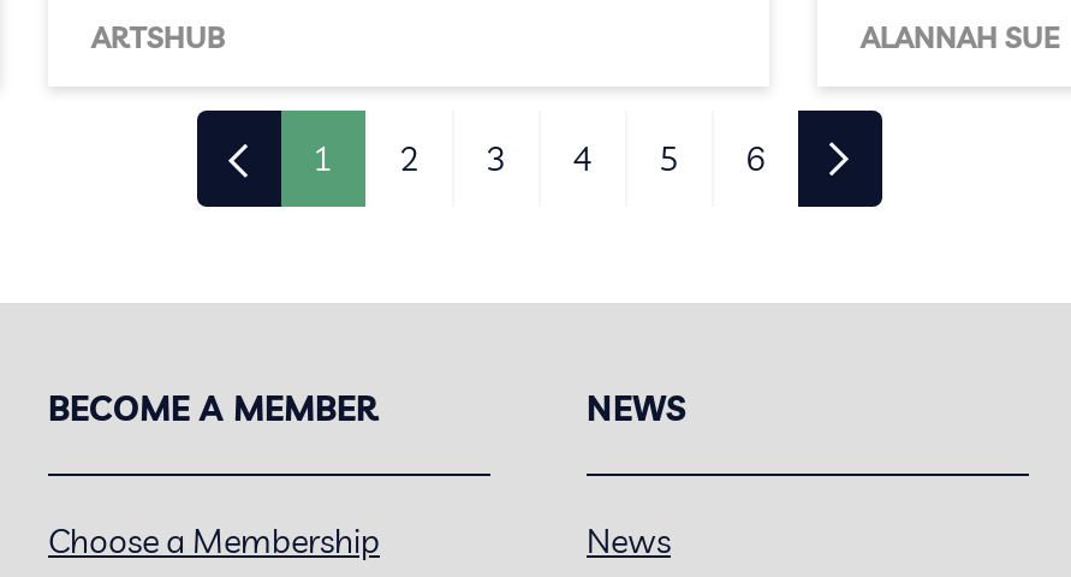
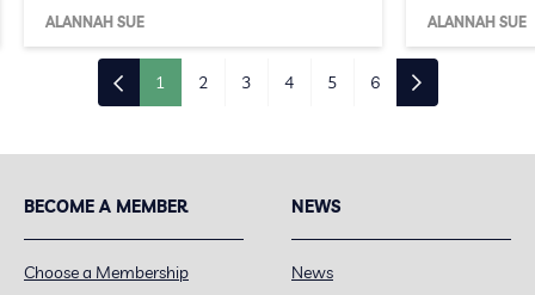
[91,19,226,55] ARTSHUB -> [45,13,144,31] ALANNAH SUE

